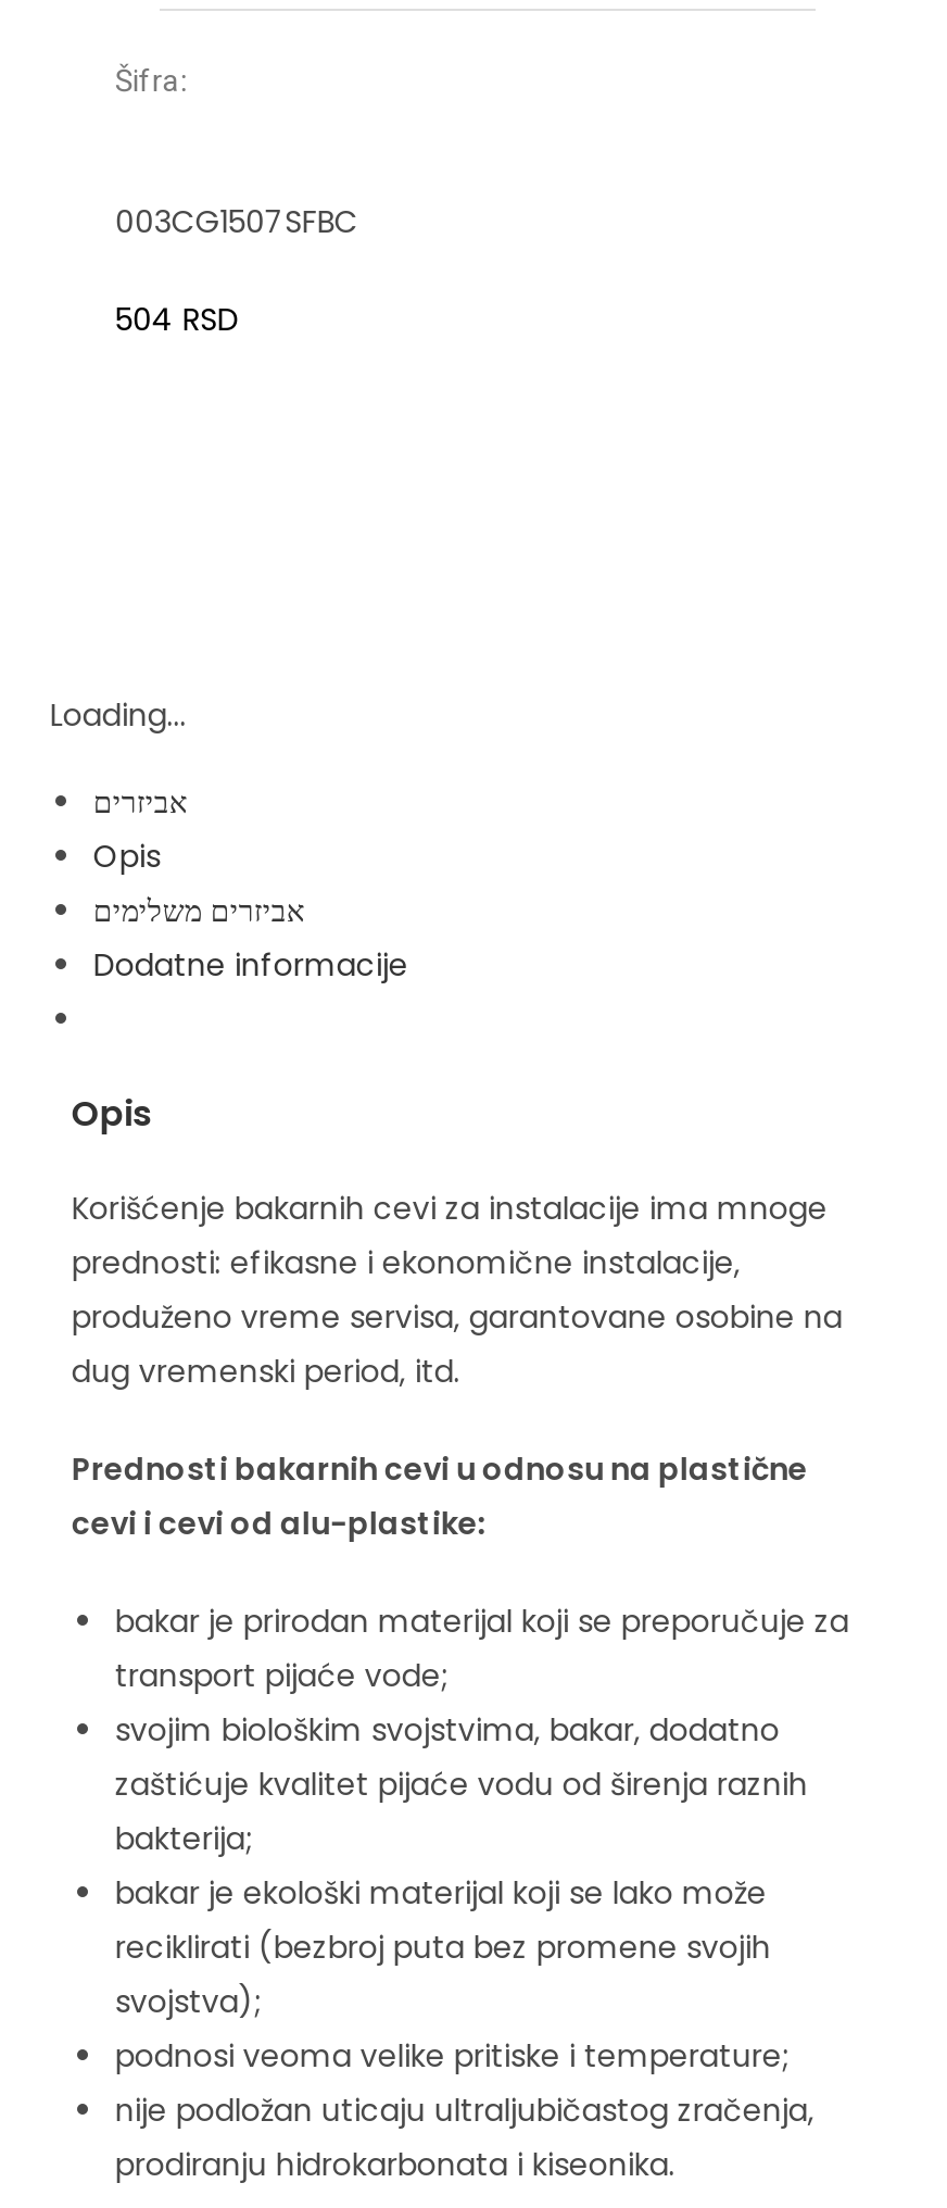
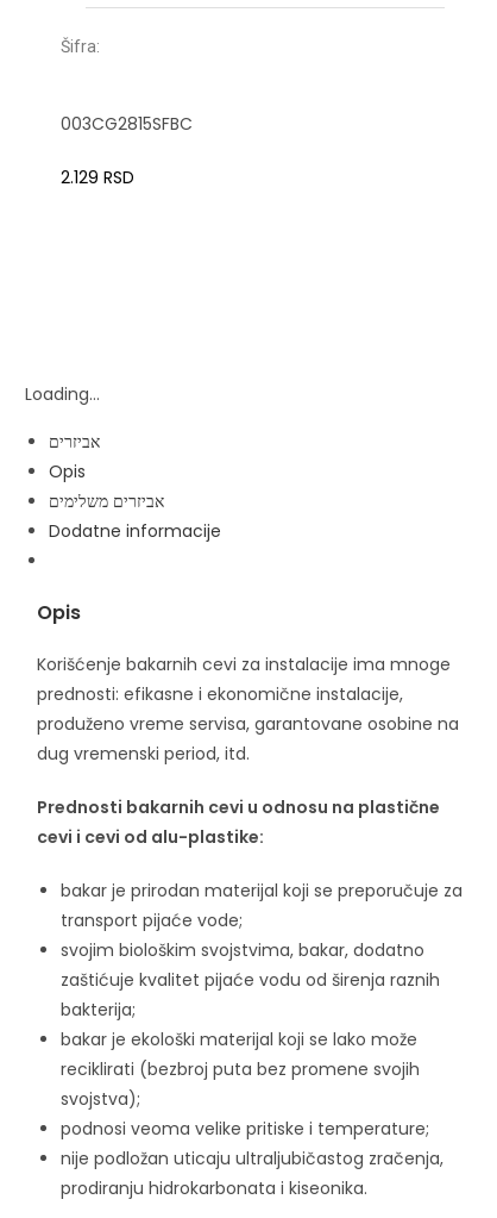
[115,201,358,244] 003CG1507SFBC -> [61,112,193,136] 003CG2815SFBC
[115,298,239,342] 504 RSD -> [61,166,135,190] 2.129 RSD

